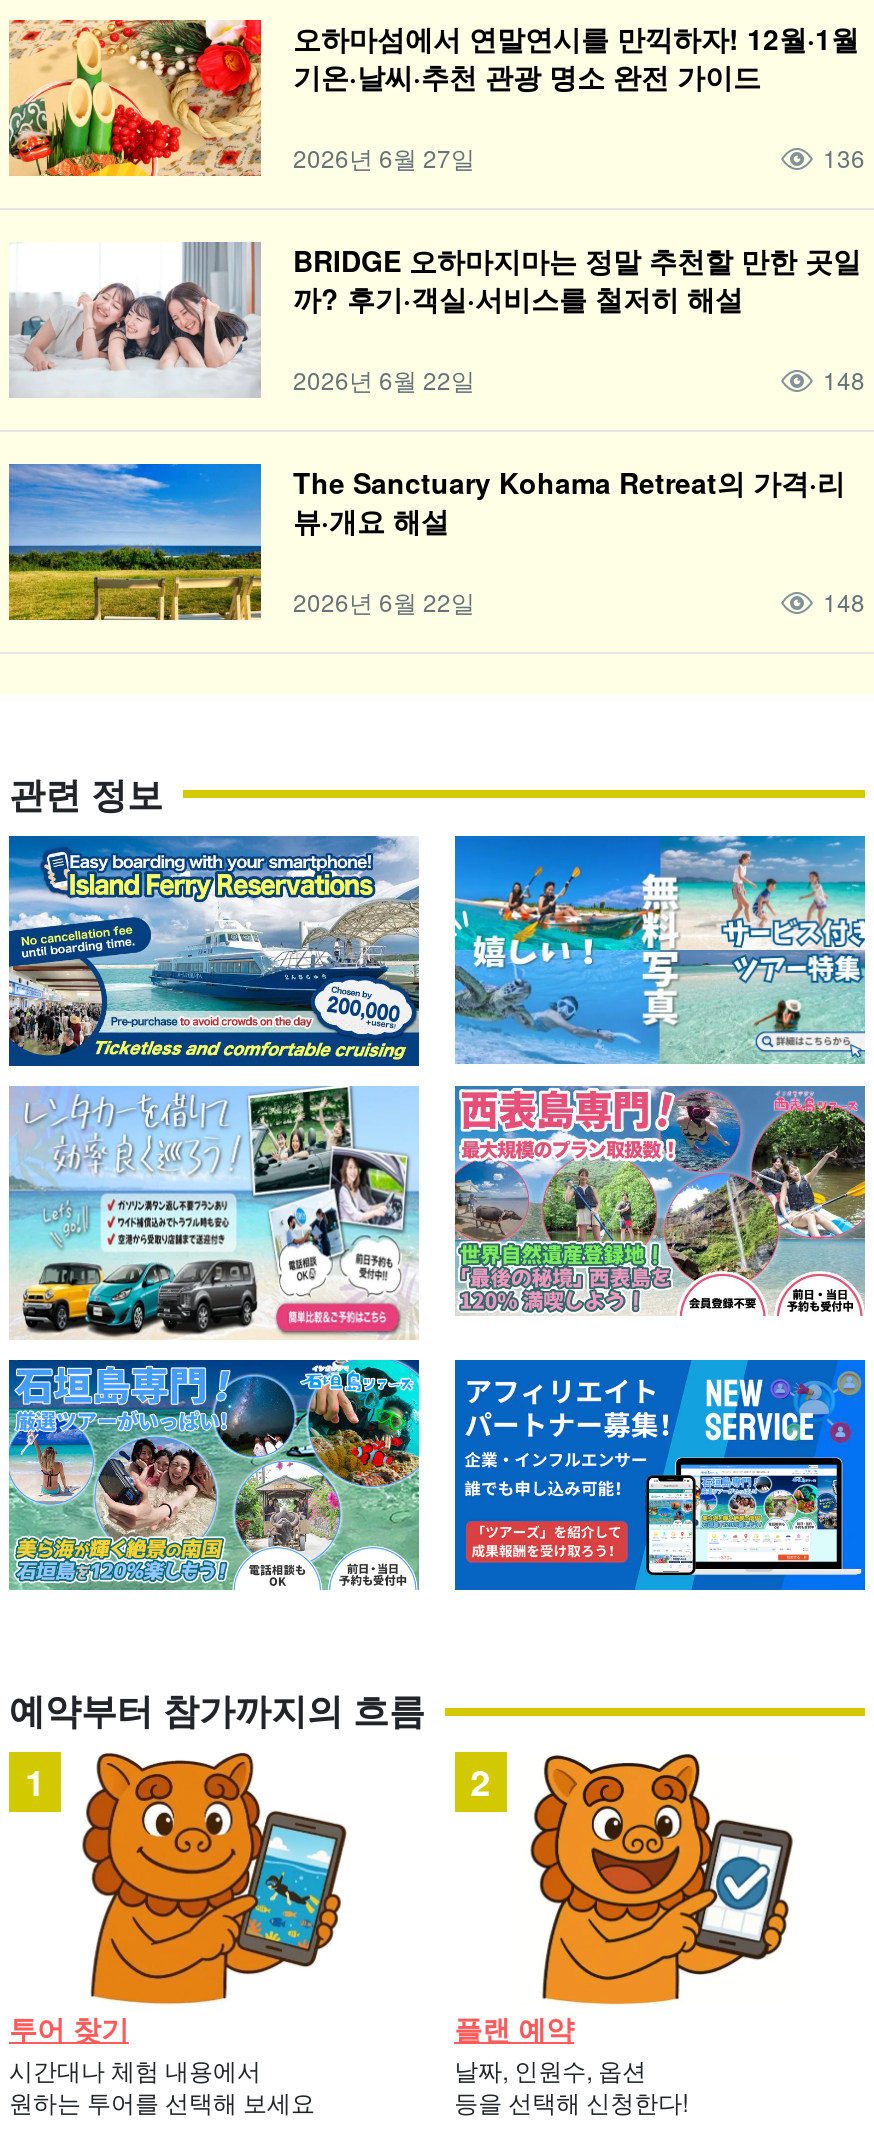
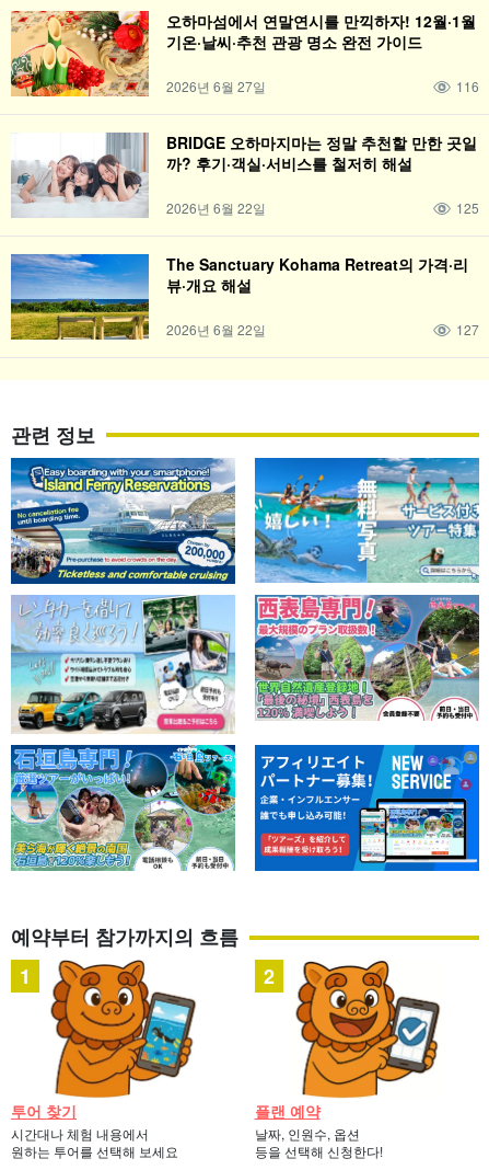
[823,140,865,174] 136 -> [456,77,479,95] 116
[823,362,865,396] 148 -> [456,198,479,217] 125
[823,584,865,618] 148 -> [456,320,479,338] 127

